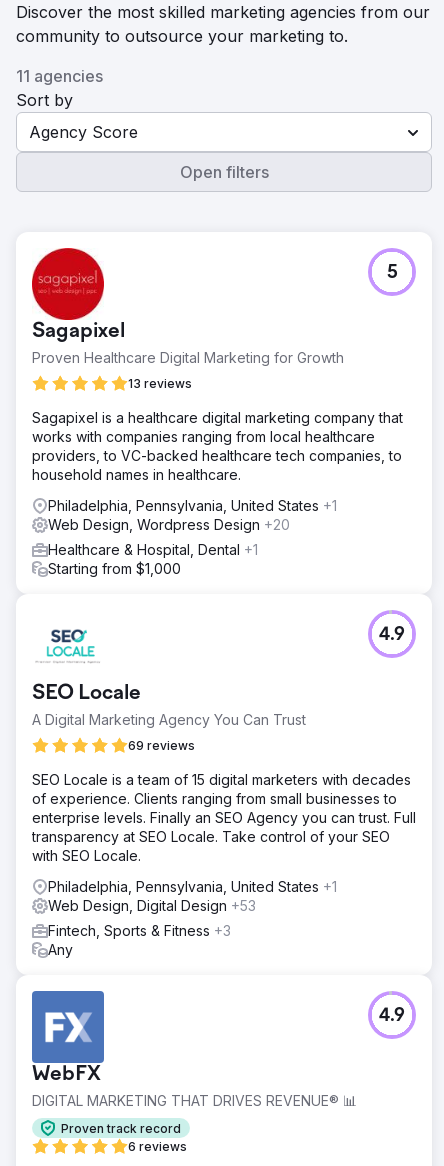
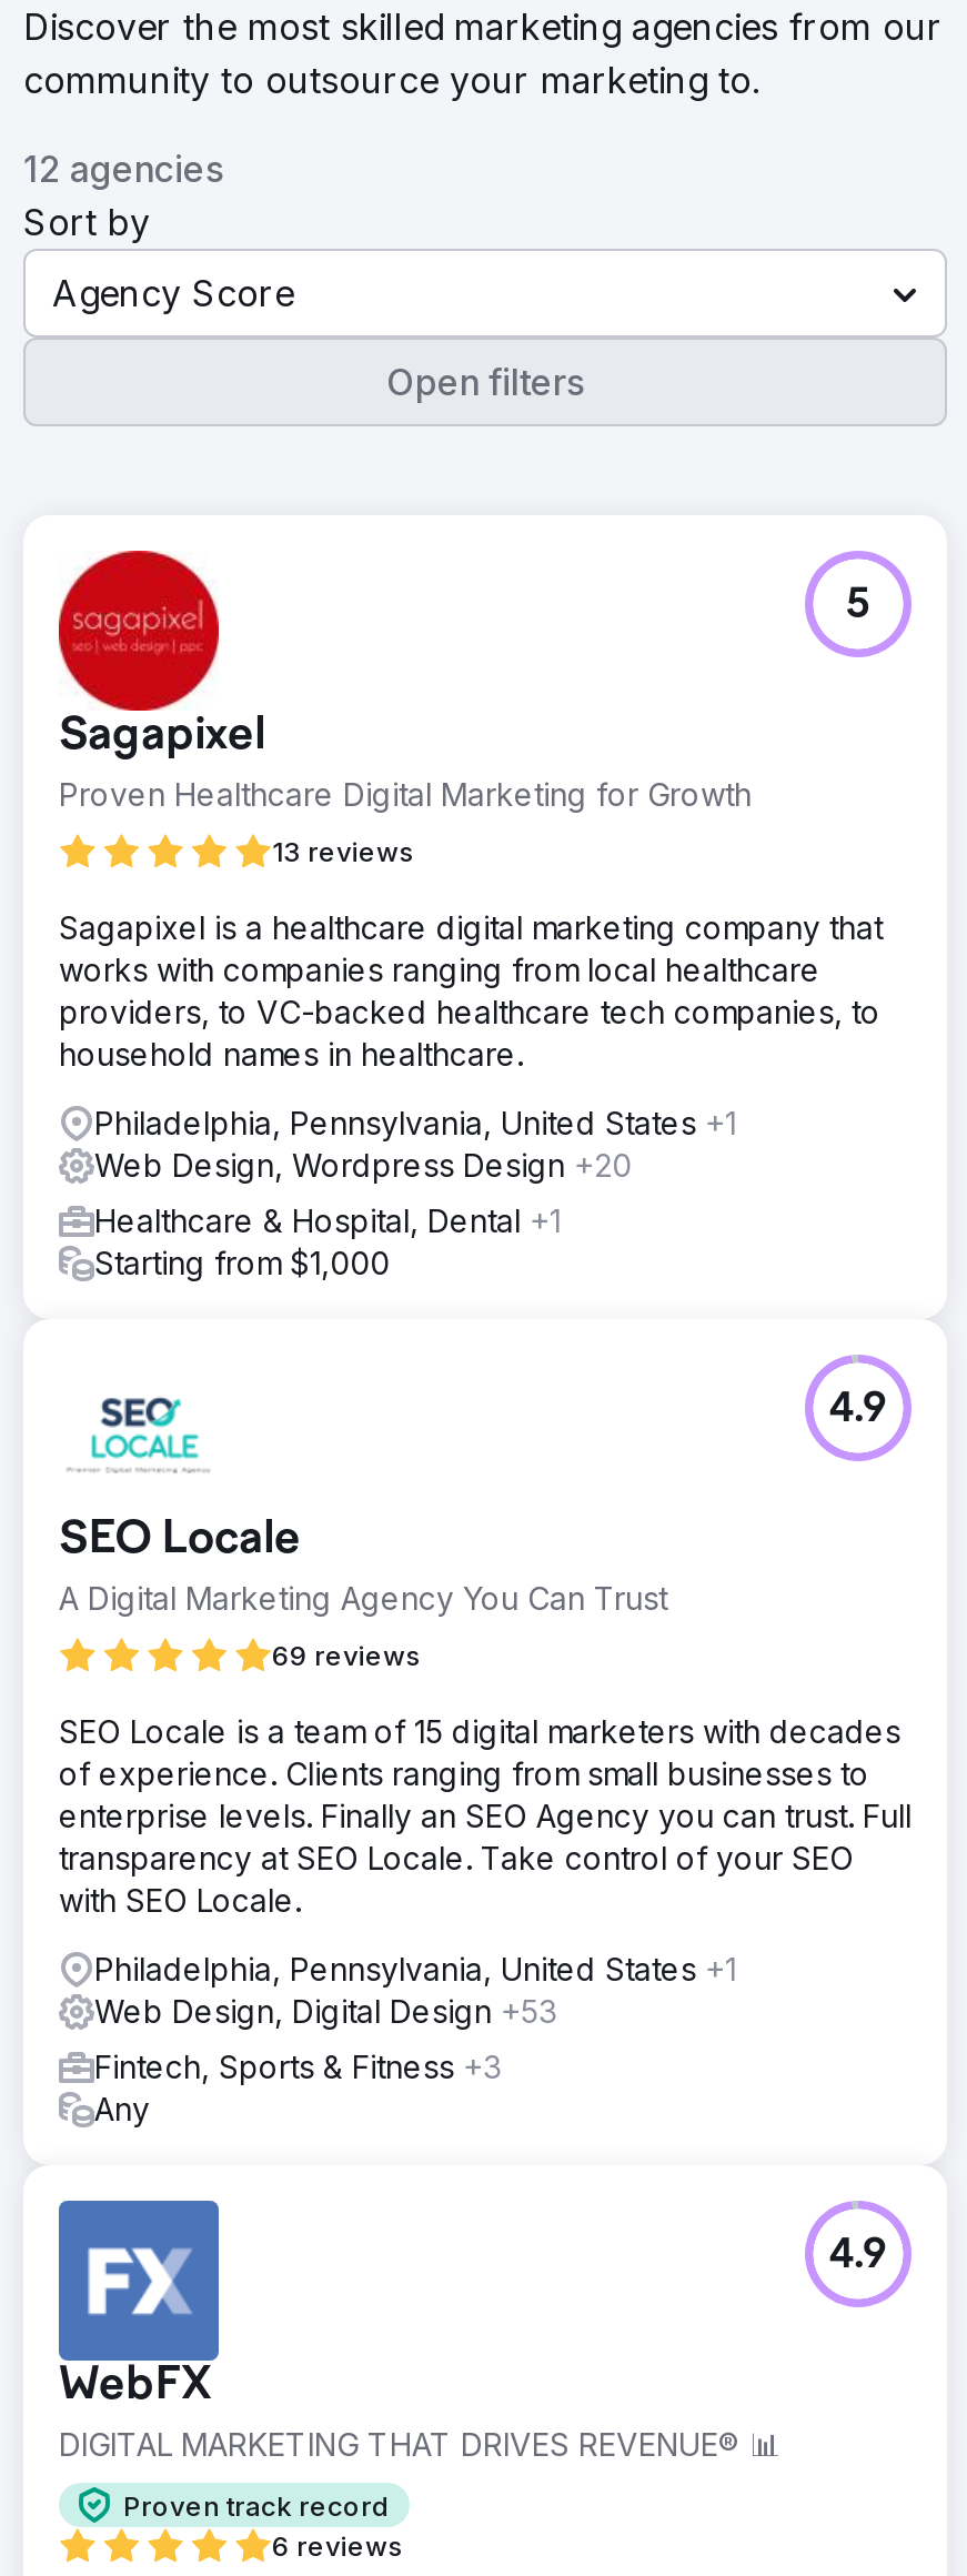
[16,66,103,86] 11 agencies -> [23,147,223,191] 12 agencies

